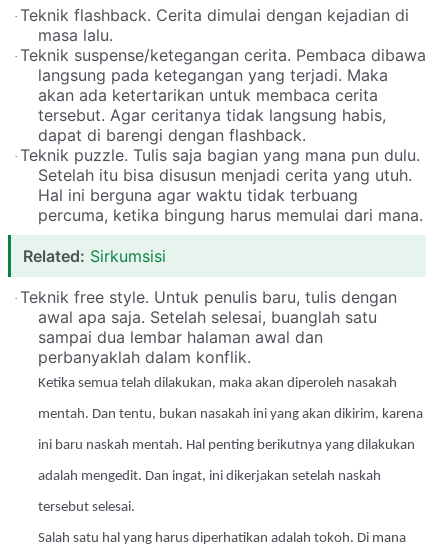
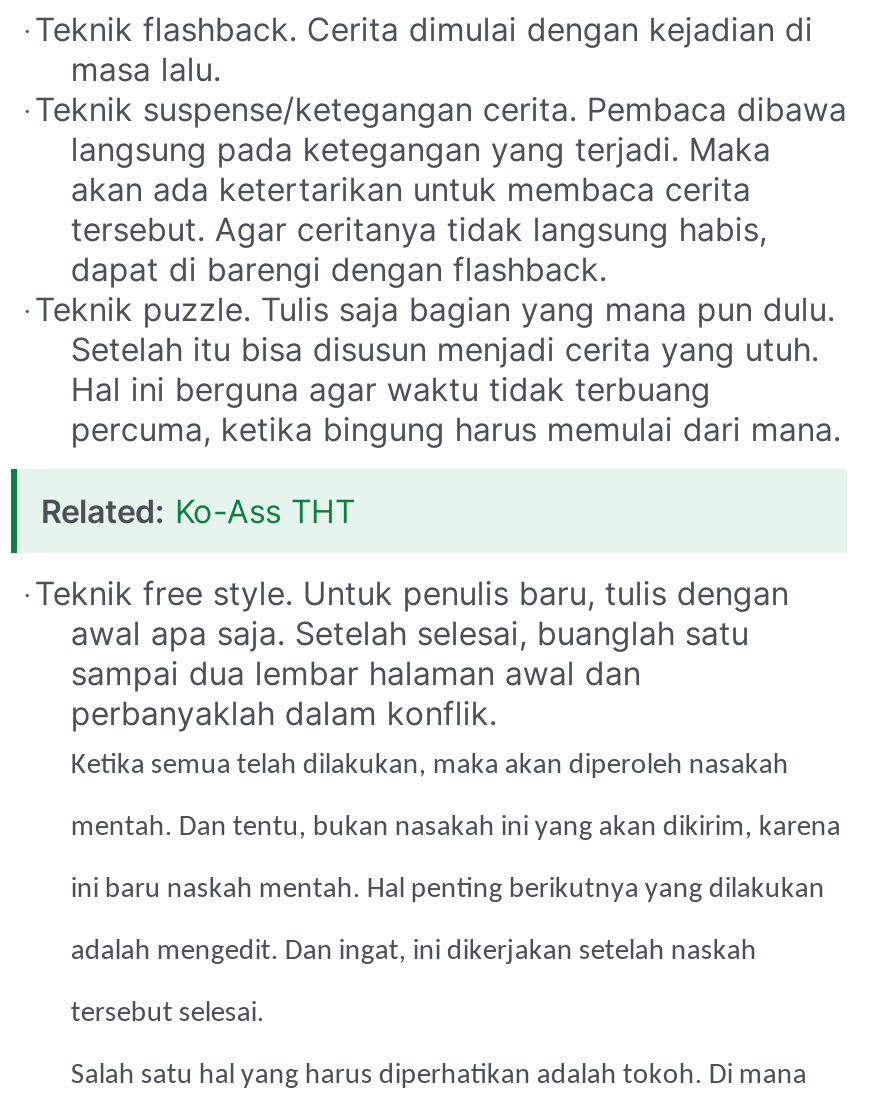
[23,246,166,266] Related: Sirkumsisi -> [41,491,355,531] Related: Ko-Ass THT

